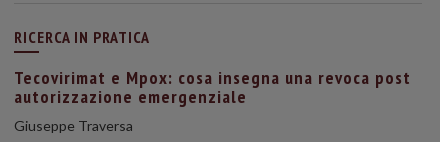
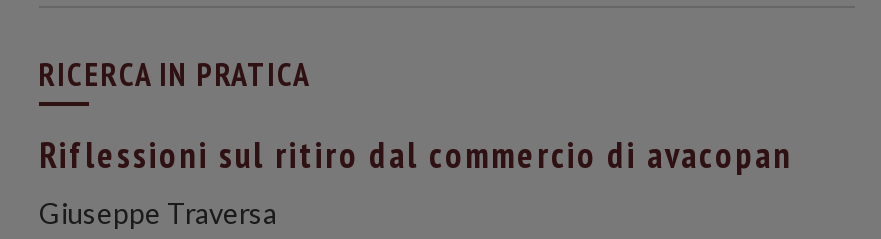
[14,66,411,108] Tecovirimat e Mpox: cosa insegna una revoca post | autorizzazione emergenziale -> [39,132,793,178] Riflessioni sul ritiro dal commercio di avacopan

